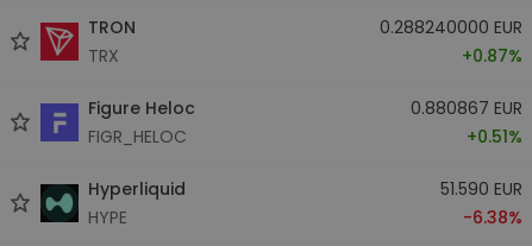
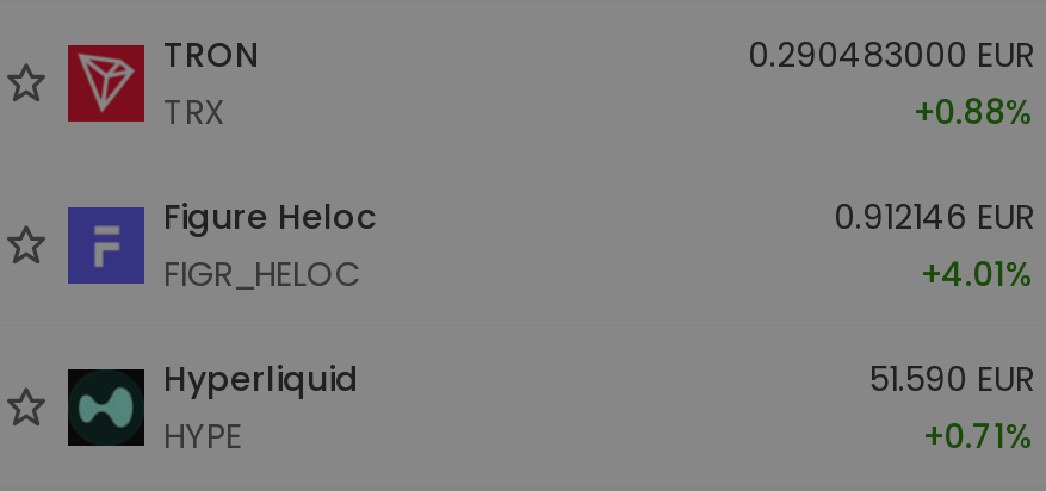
[380,15,522,39] 0.288240000 EUR -> [748,30,1034,77] 0.290483000 EUR
[462,43,522,67] +0.87% -> [912,87,1034,135] +0.88%
[411,96,522,119] 0.880867 EUR -> [834,192,1034,240] 0.912146 EUR
[467,124,522,148] +0.51% -> [920,249,1034,297] +4.01%
[463,205,522,229] -6.38% -> [922,411,1034,459] +0.71%

